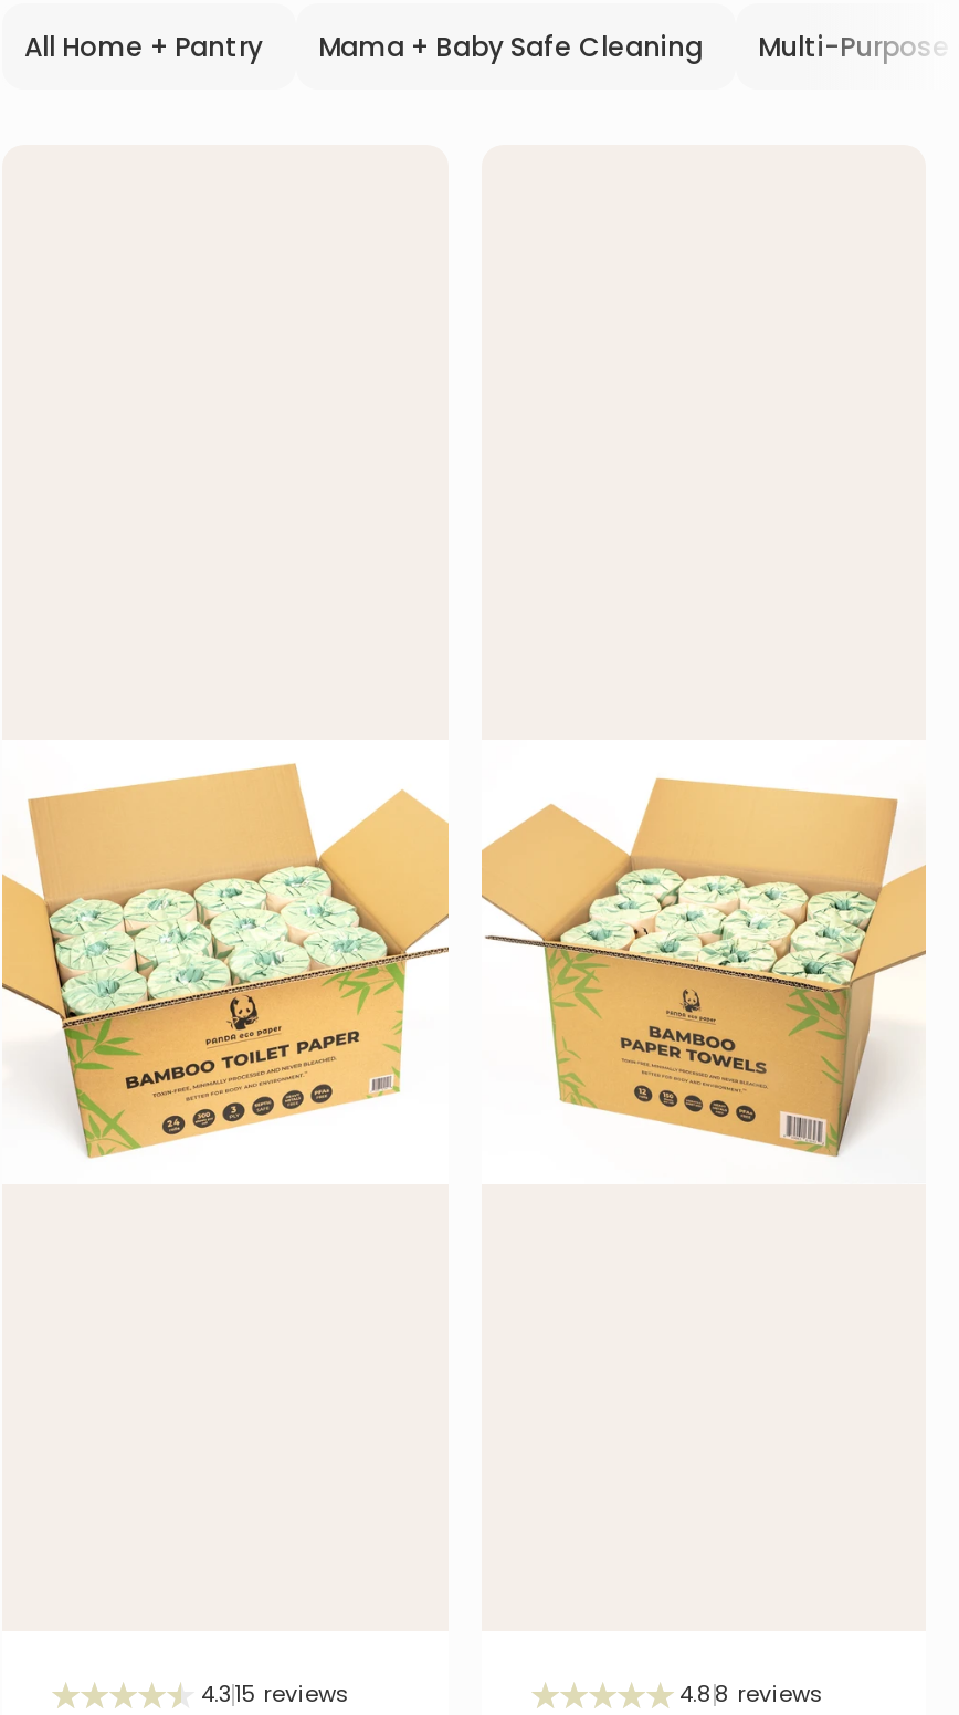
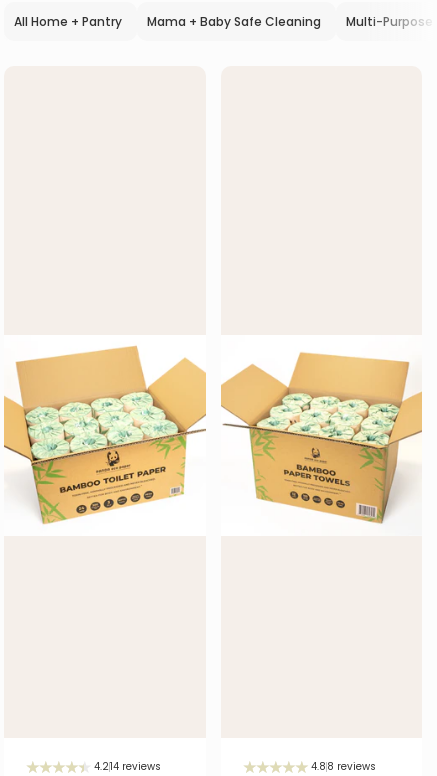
[201,1677,349,1710] 4.315 reviews -> [94,759,161,774] 4.214 reviews

